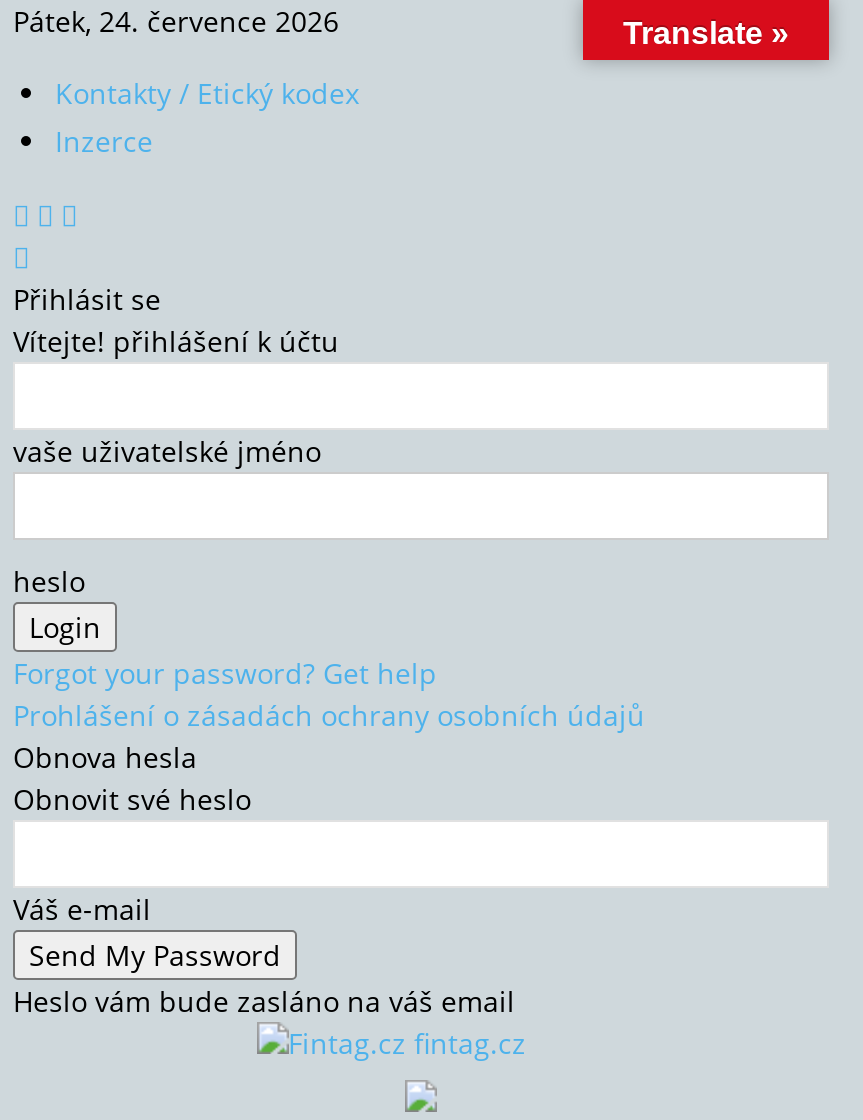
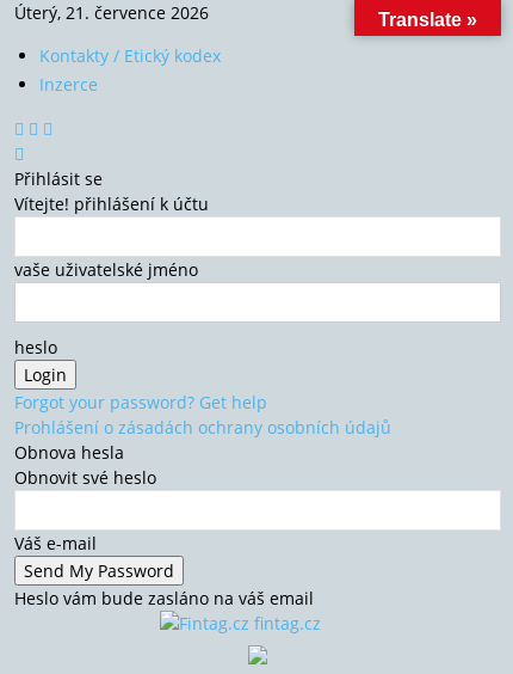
[13,2,339,40] Pátek, 24. července 2026 -> [14,1,209,24] Úterý, 21. července 2026

